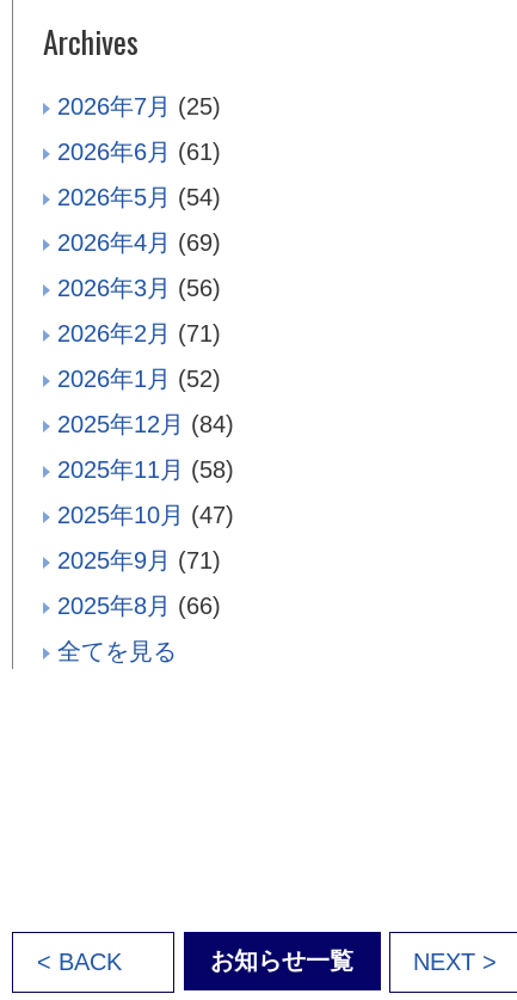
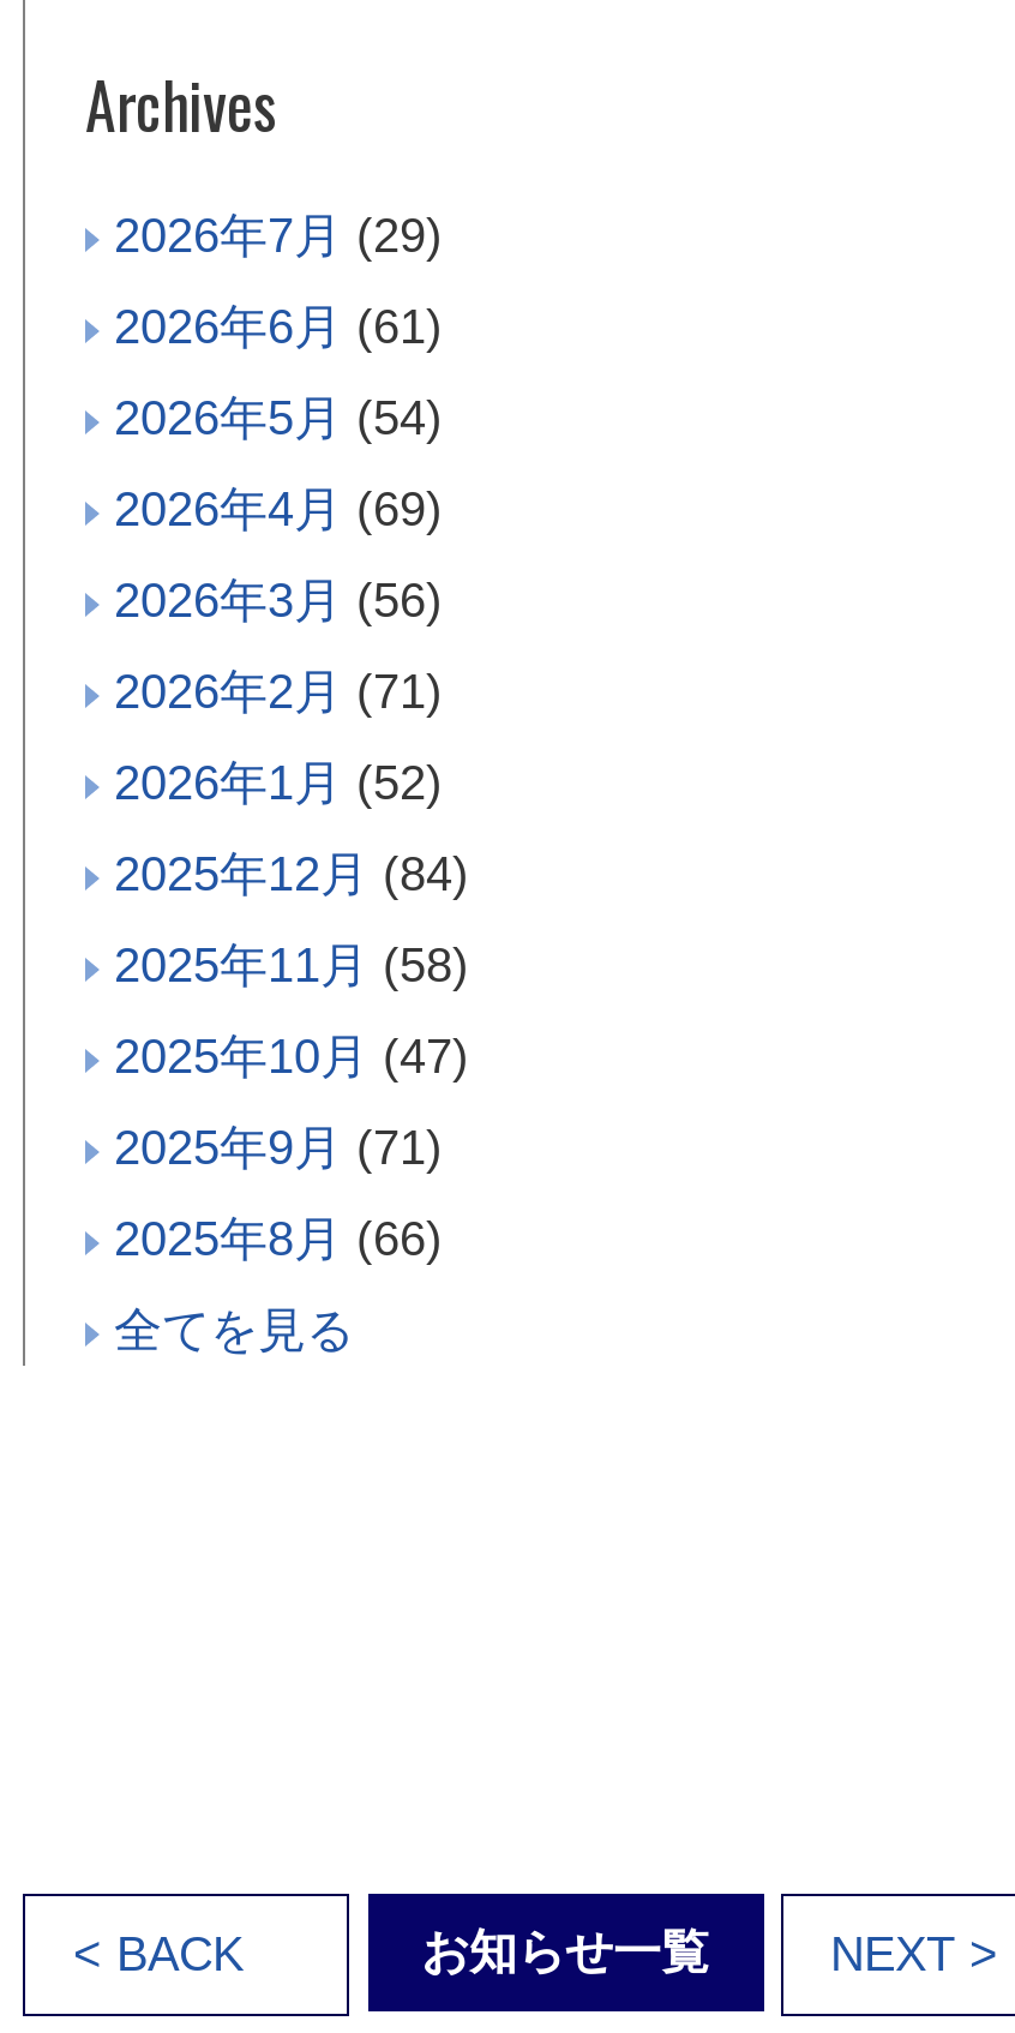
[57,93,221,119] 2026年7月(25) -> [114,209,443,262] 2026年7月(29)

